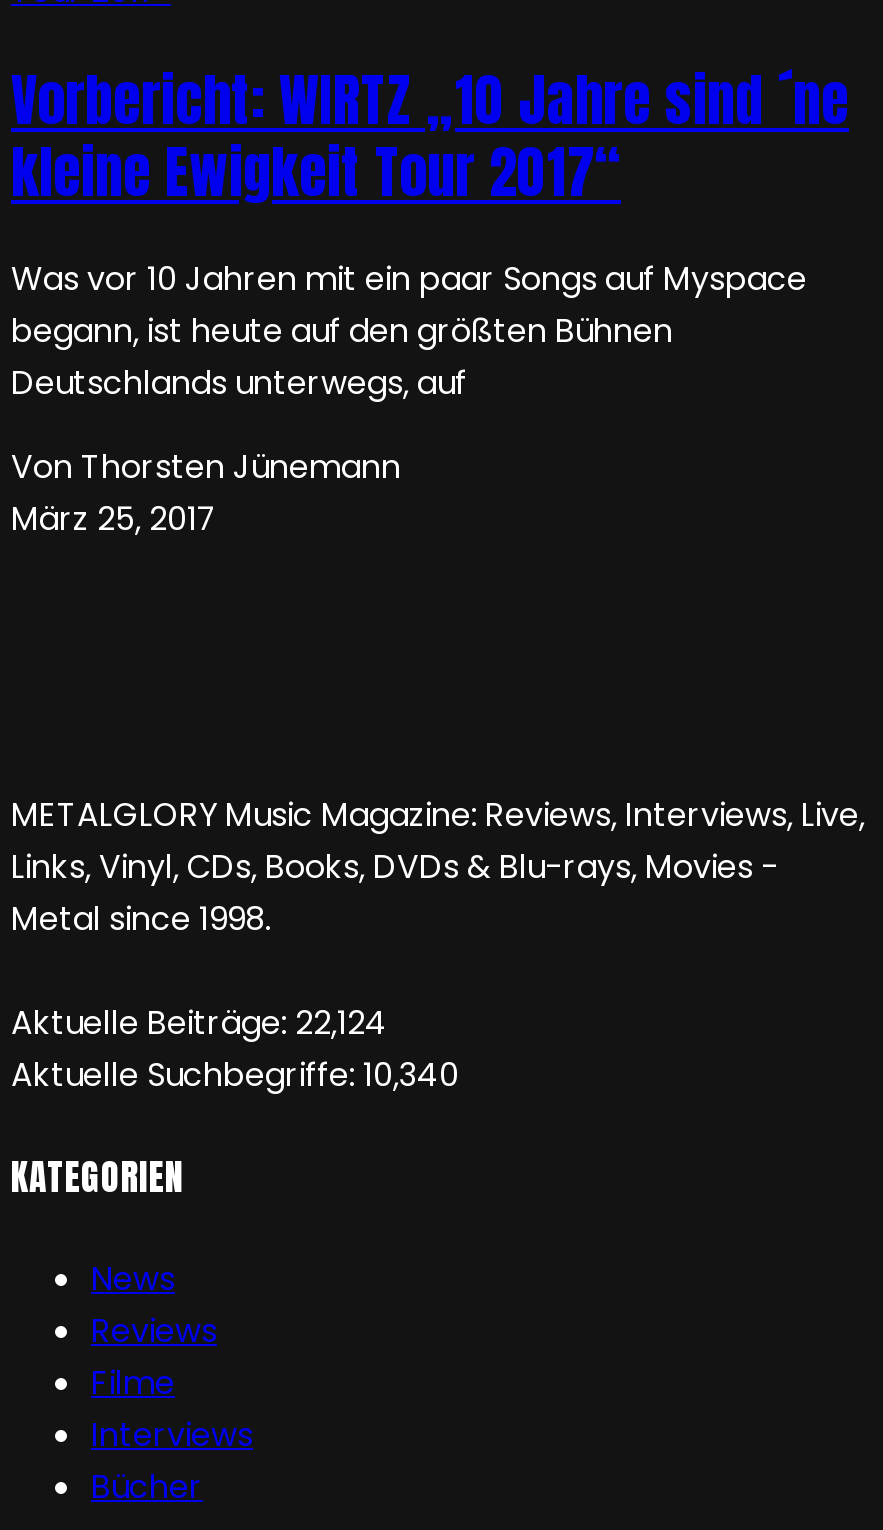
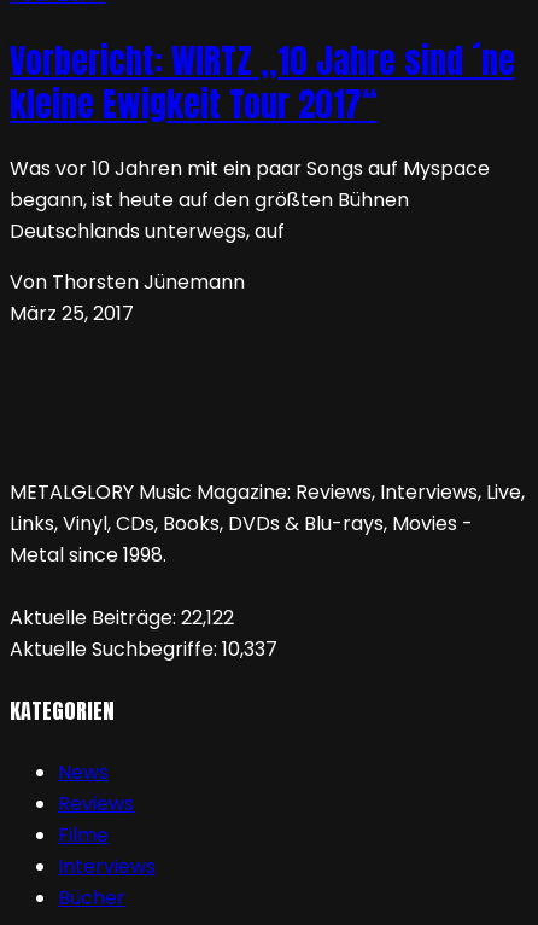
[11,1001,387,1047] Aktuelle Beiträge: 22,124 -> [10,604,234,632] Aktuelle Beiträge: 22,122
[11,1053,459,1099] Aktuelle Suchbegriffe: 10,340 -> [10,636,277,664] Aktuelle Suchbegriffe: 10,337

